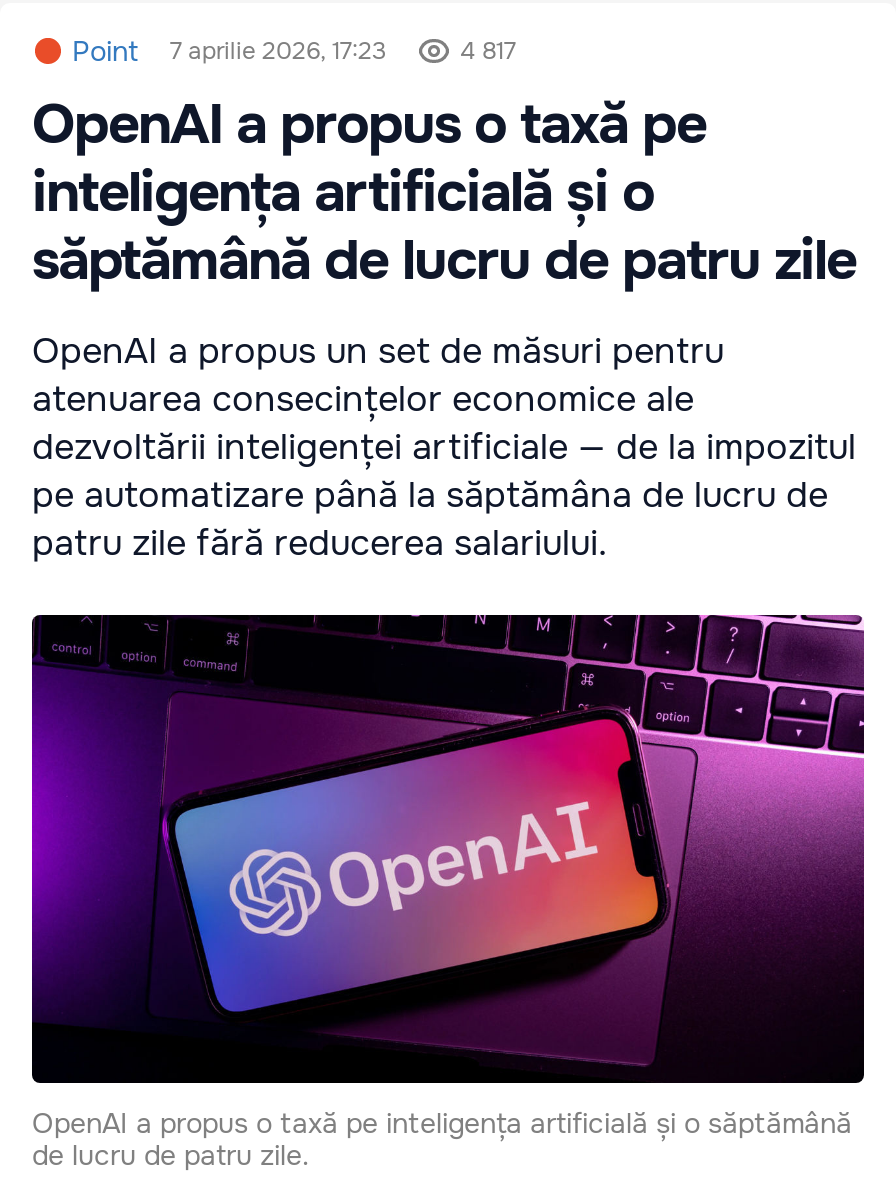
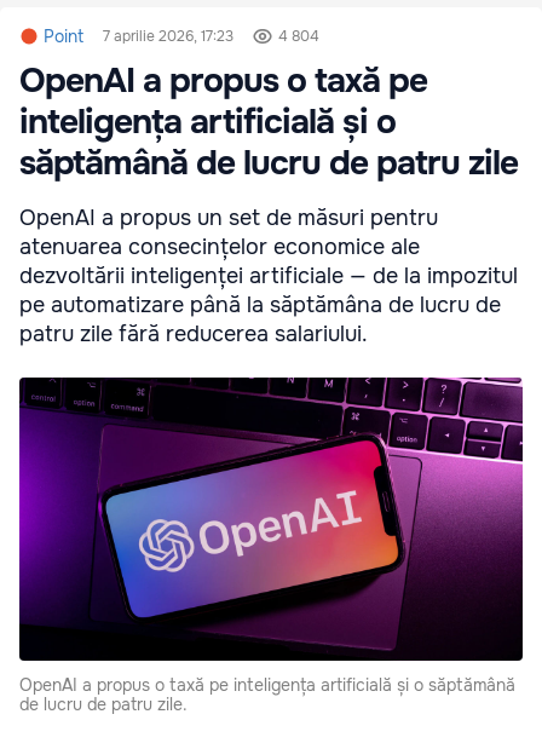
[460,35,516,67] 4 817 -> [278,26,319,46] 4 804

